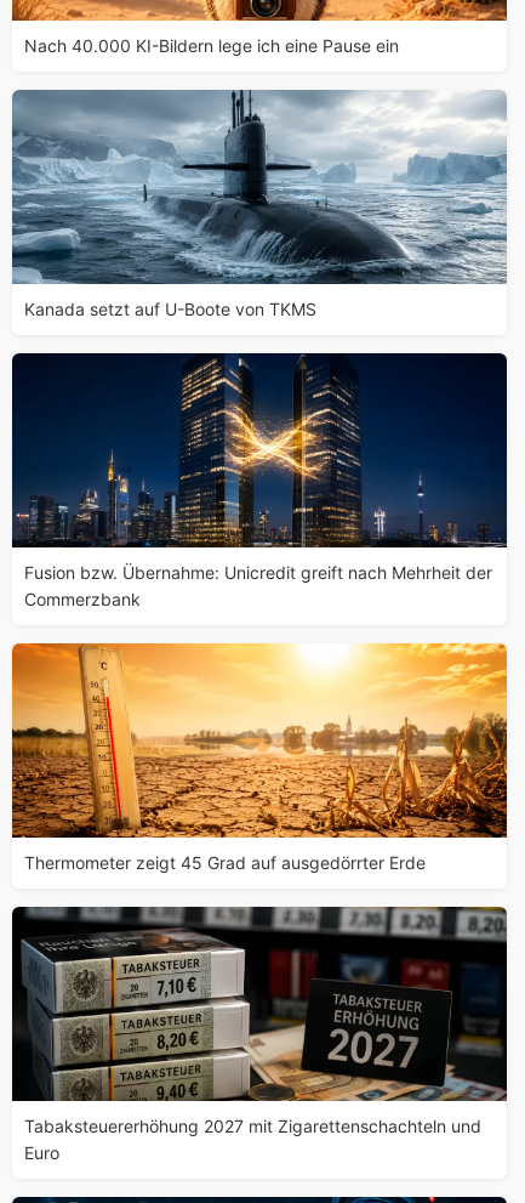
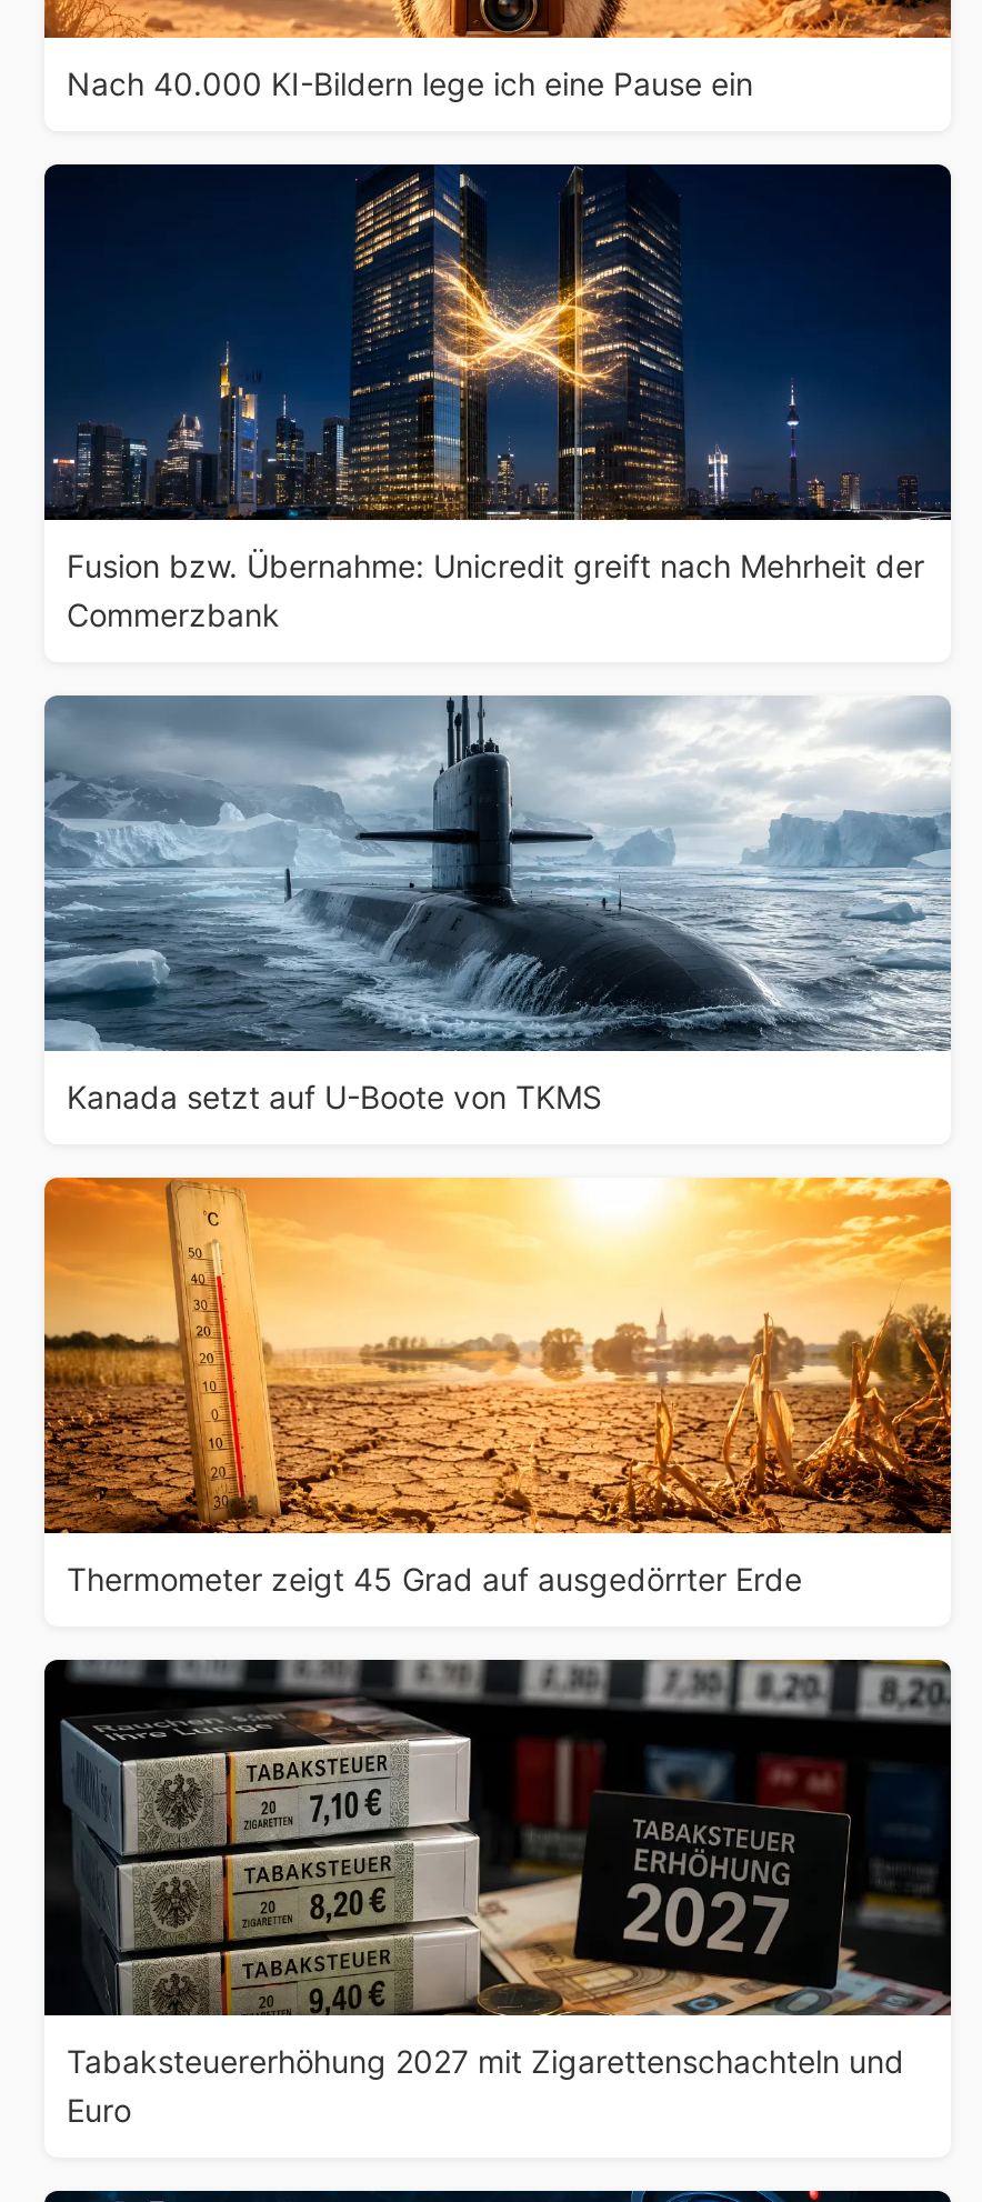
moved [11,89,508,319] -> [42,693,951,1115]: [image] | Kanada setzt auf U-Boote von TKMS
moved [12,353,506,609] -> [44,164,949,633]: [image] | Fusion bzw. Übernahme: Unicredit greift nach Mehrheit der | Commerzbank

